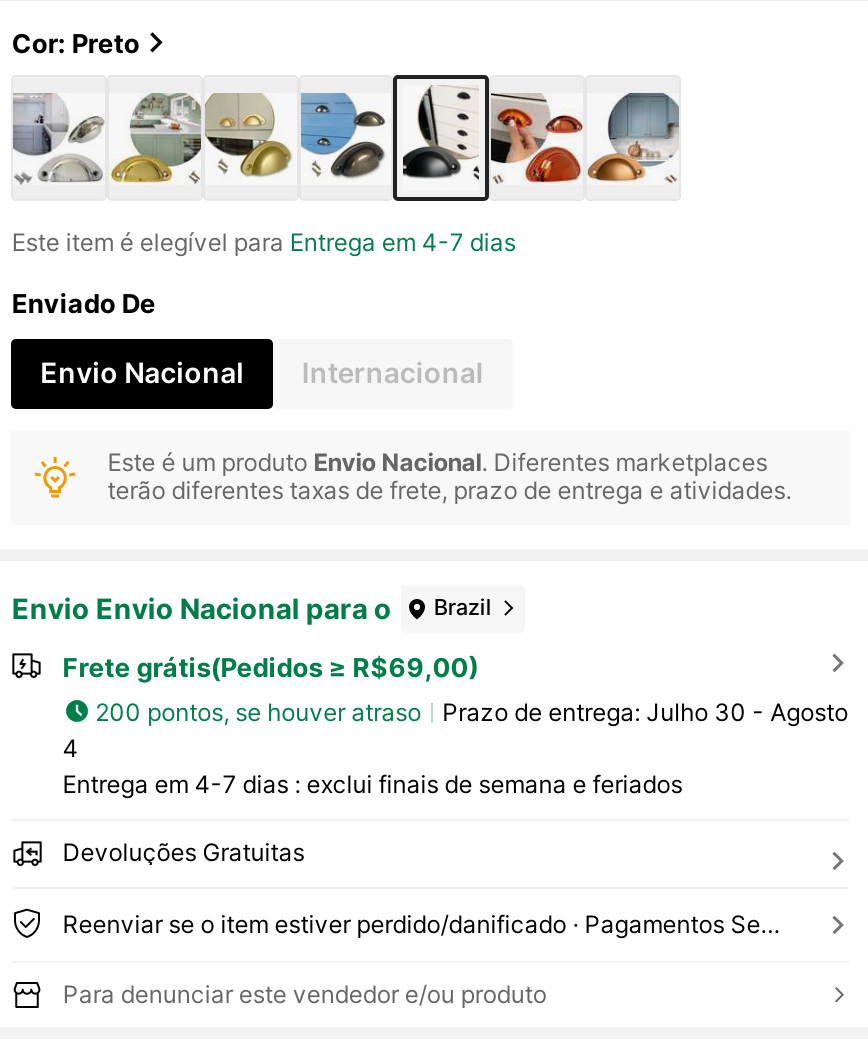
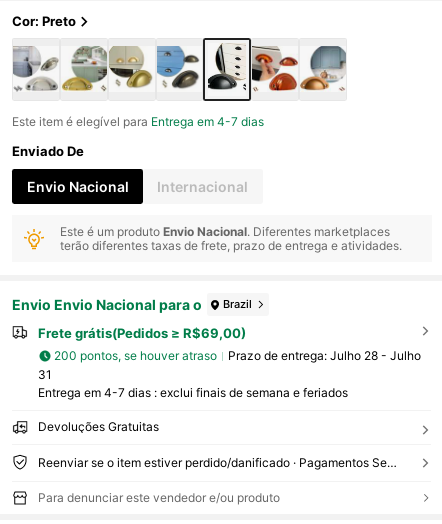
[442,696,848,726] Prazo de entrega: Julho 30 - Agosto -> [228,348,421,363] Prazo de entrega: Julho 28 - Julho
[62,733,78,763] 4 -> [38,367,52,382] 31

